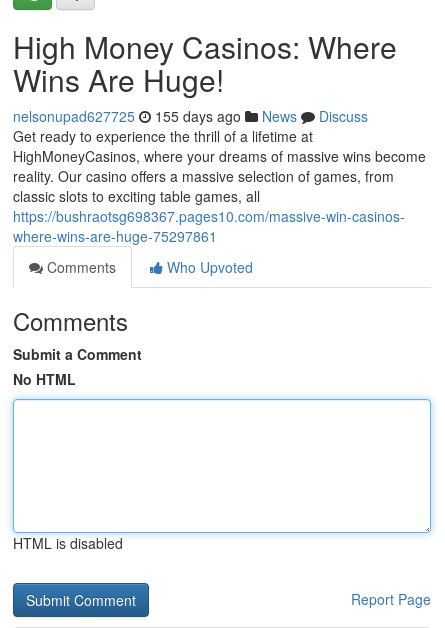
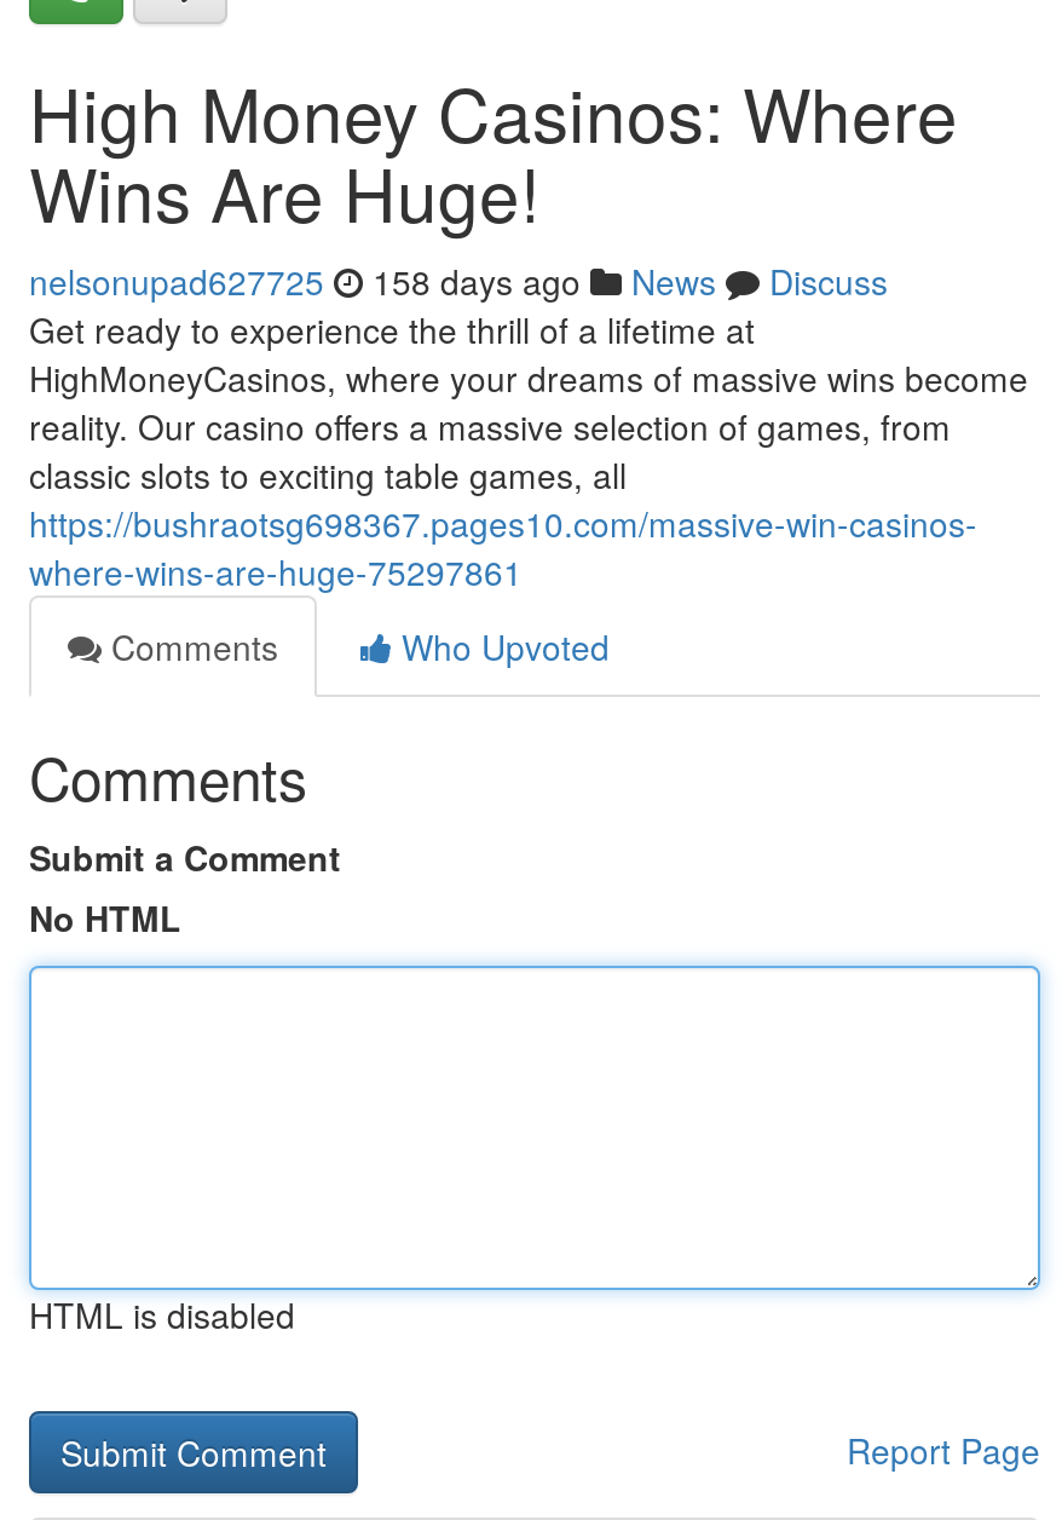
[13,106,368,126] nelsonupad627725 155 days ago News Discuss -> [29,257,888,305] nelsonupad627725 158 days ago News Discuss

